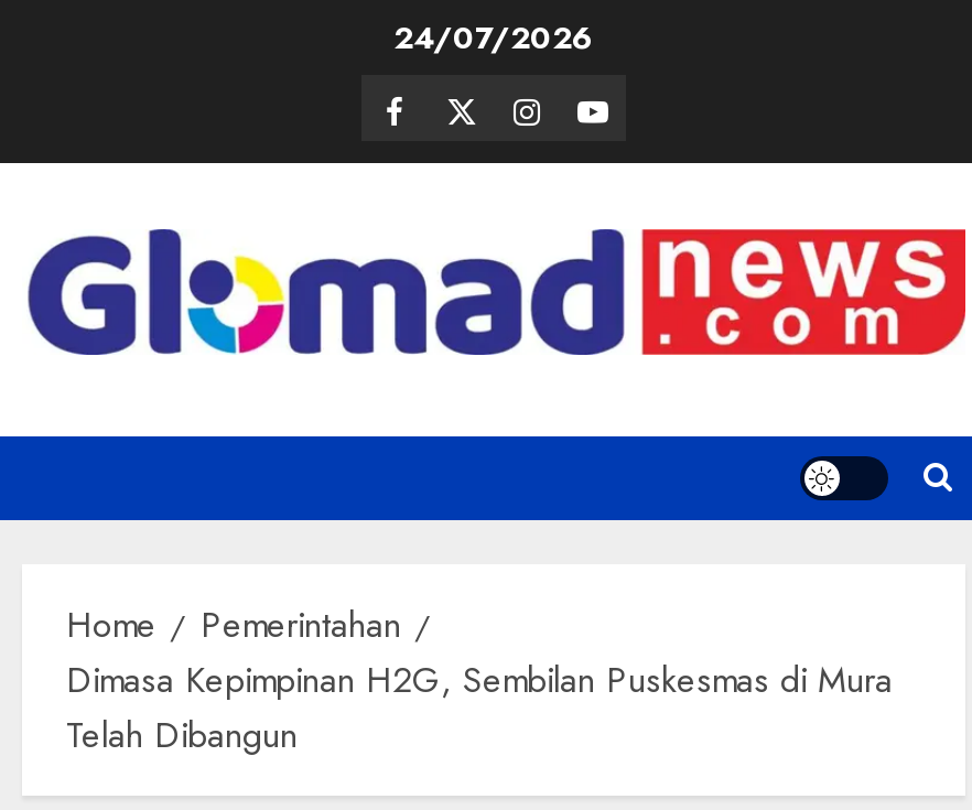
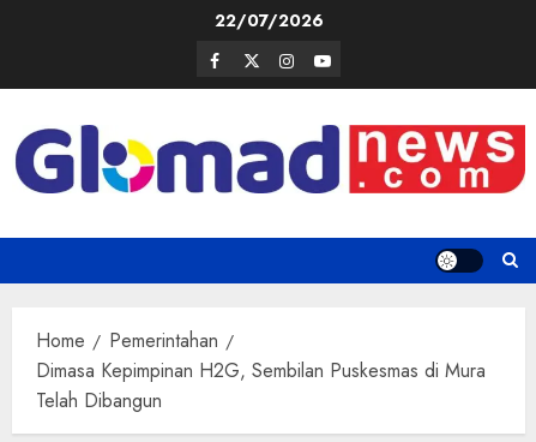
[393,15,594,60] 24/07/2026 -> [214,8,323,32] 22/07/2026

